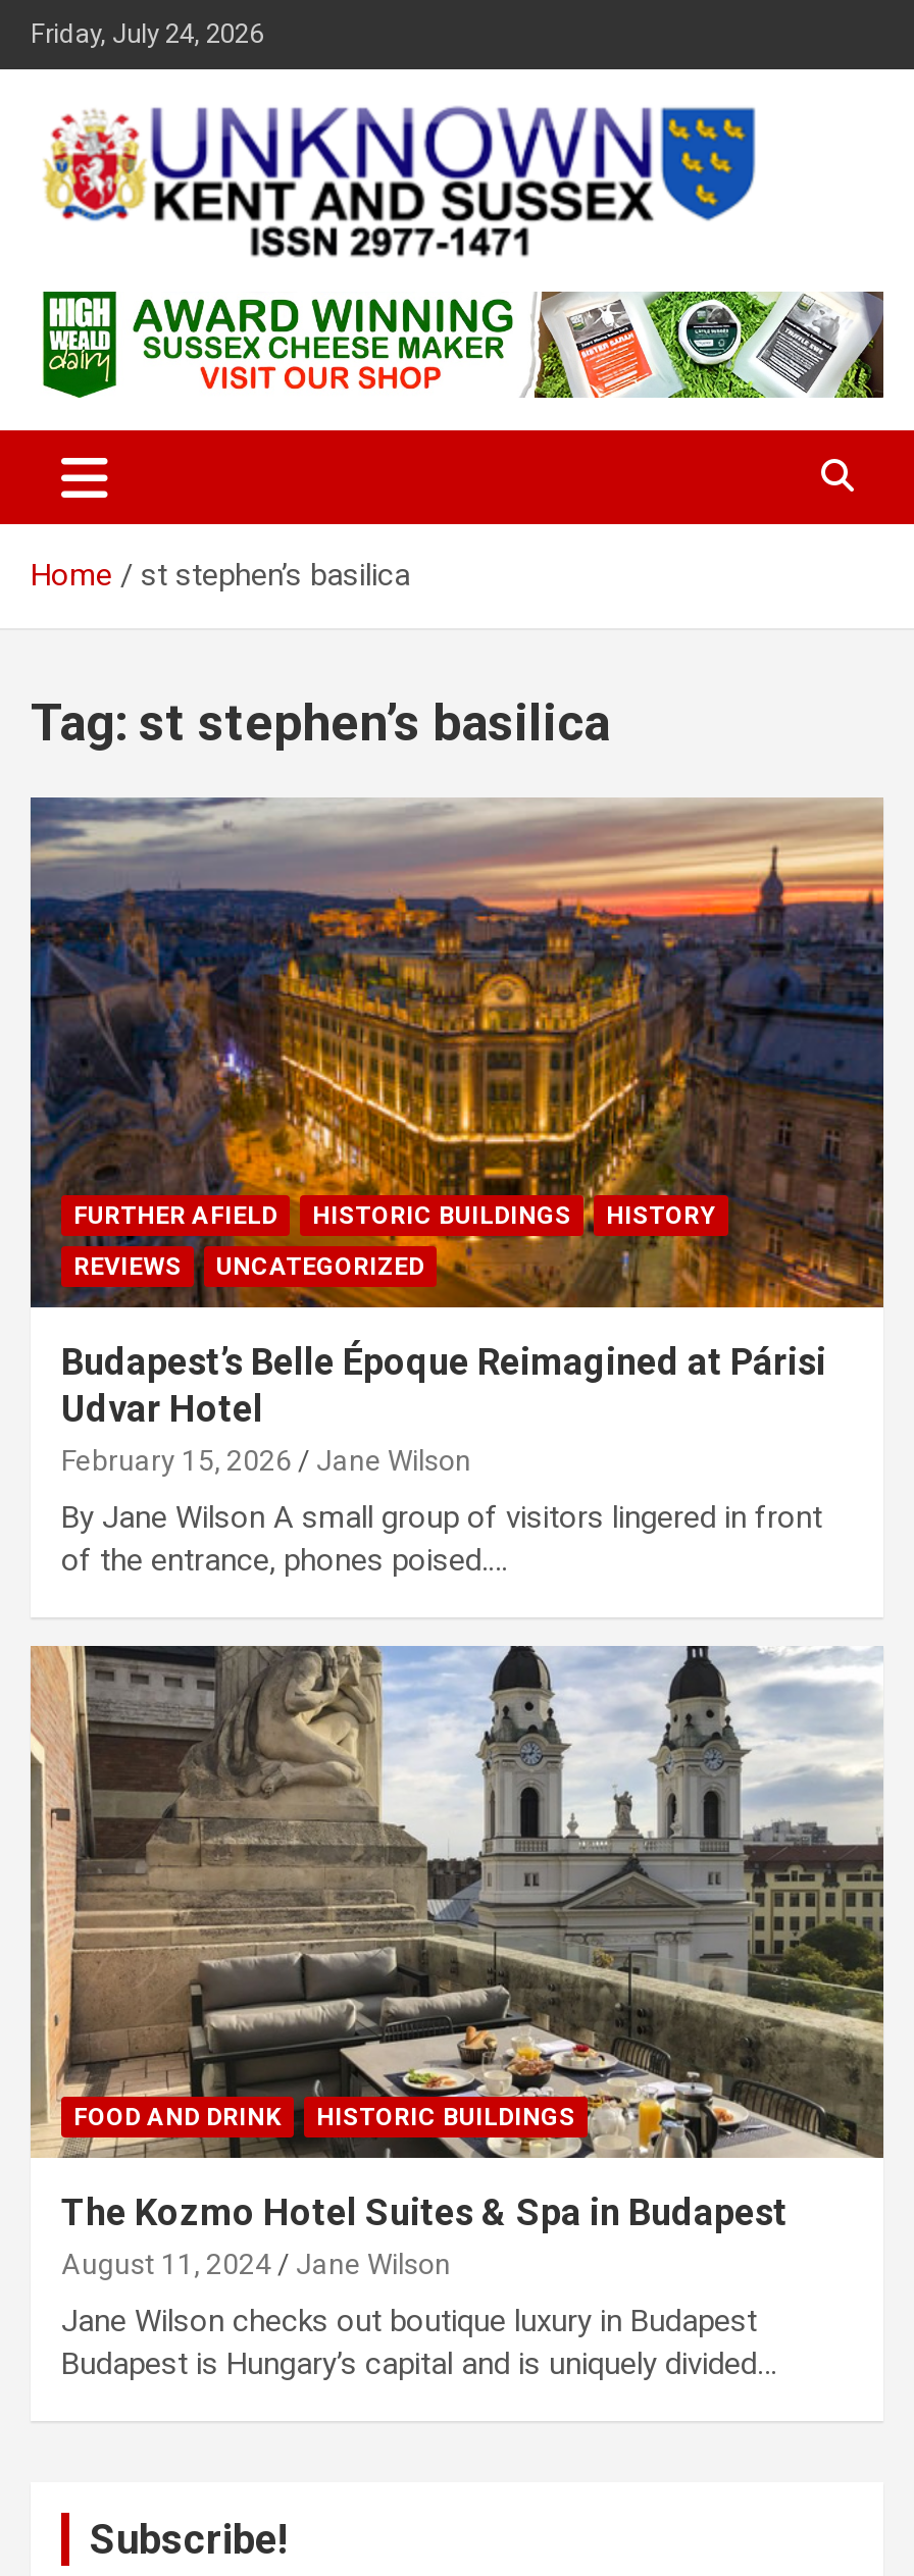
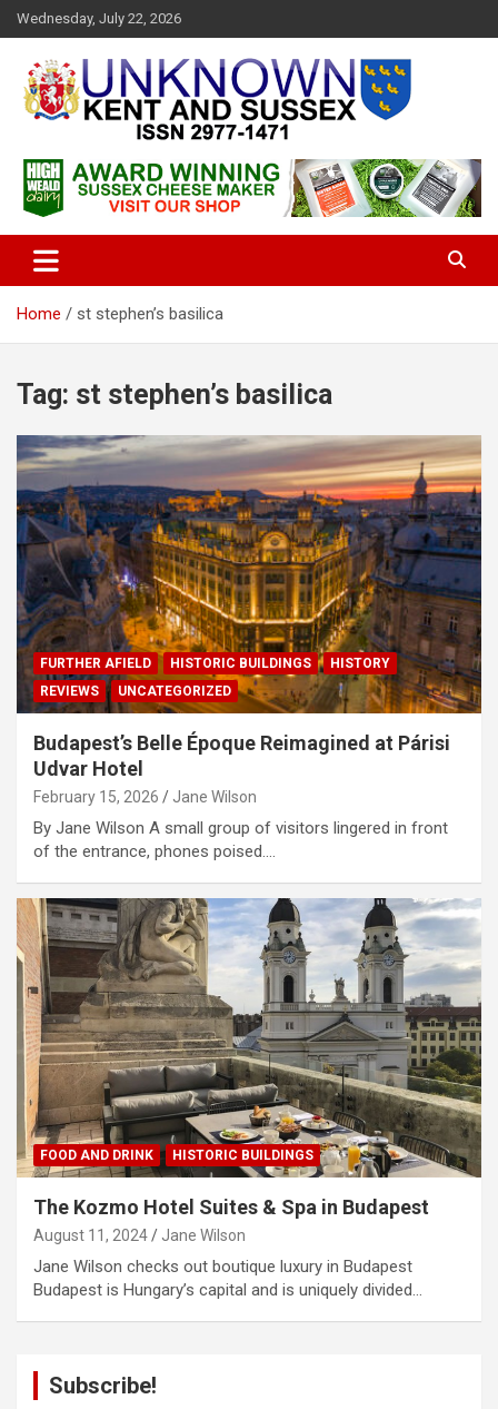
[31,18,263,49] Friday, July 24, 2026 -> [17,10,181,27] Wednesday, July 22, 2026

